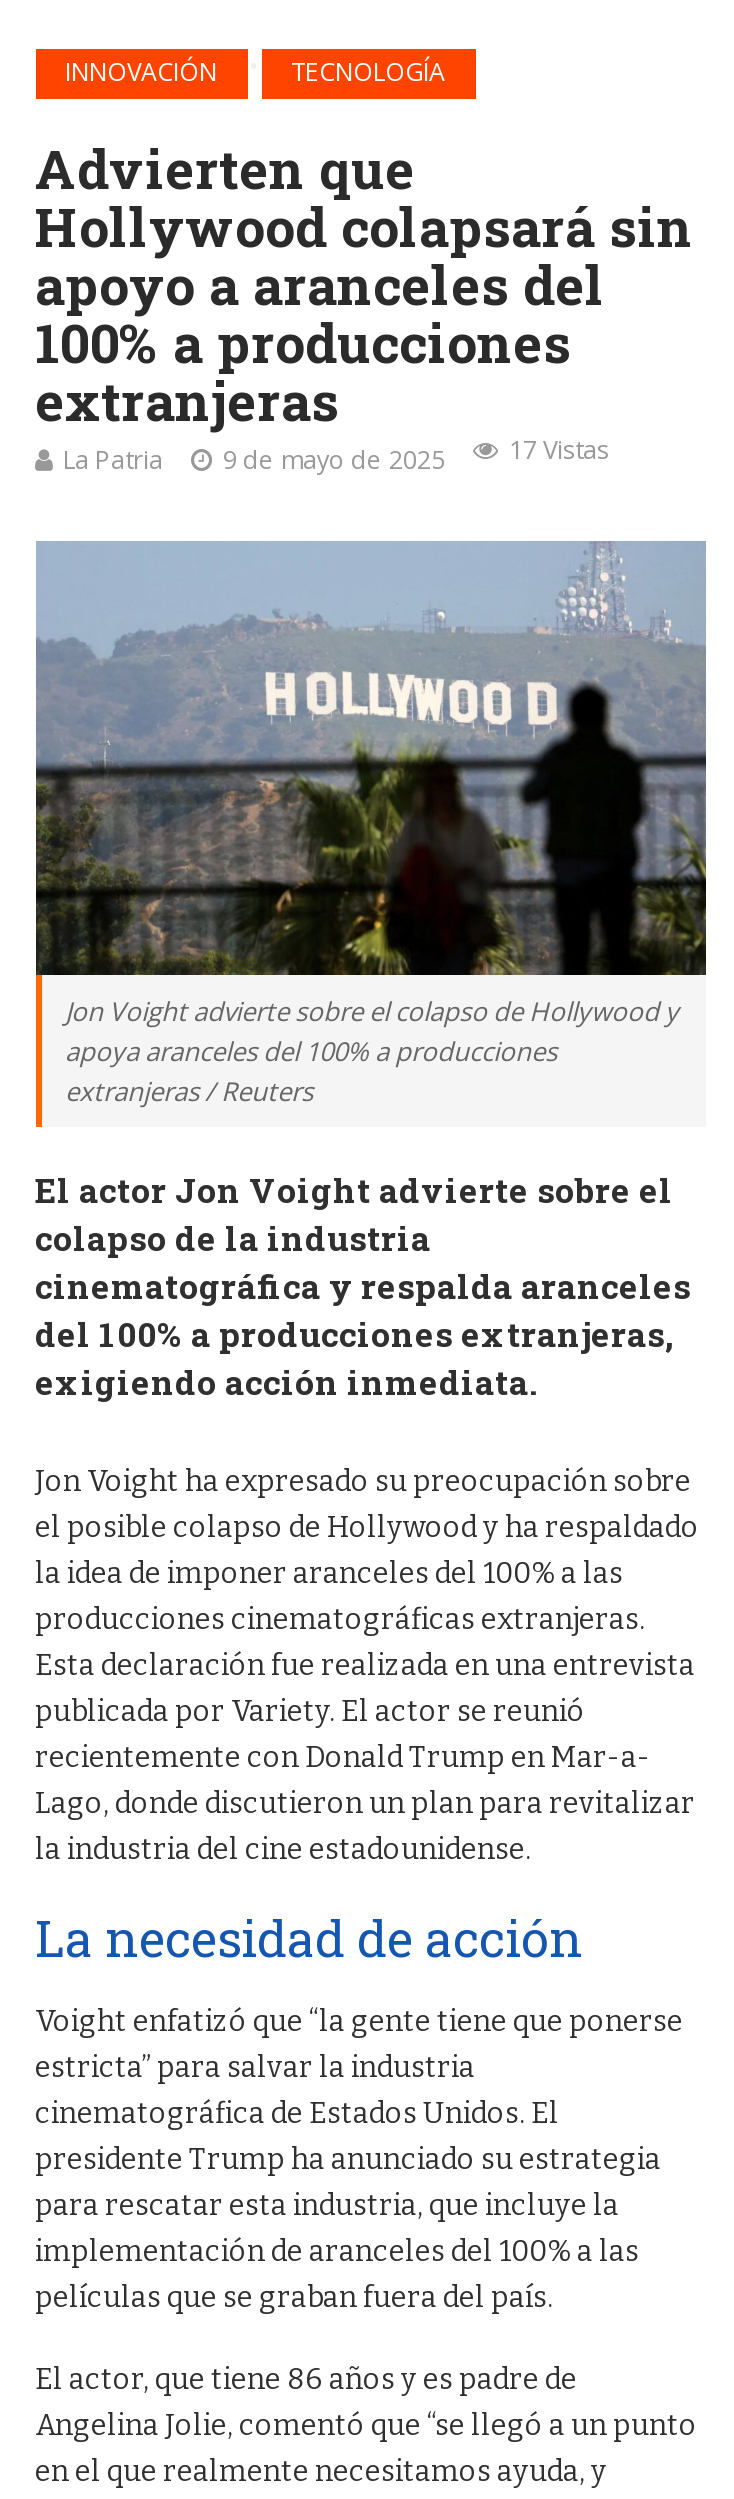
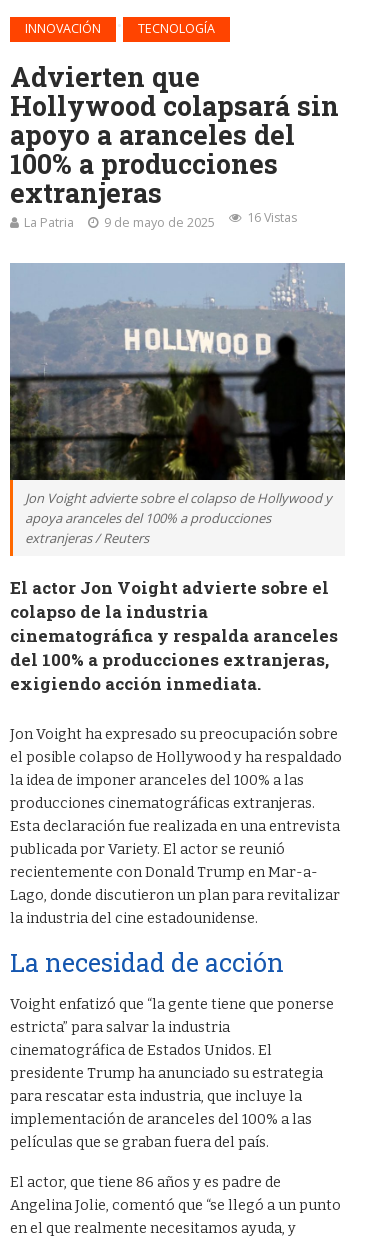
[63,433,609,477] La Patria 9 de mayo de 2025 17 Vistas -> [23,209,296,231] La Patria 9 de mayo de 2025 16 Vistas

